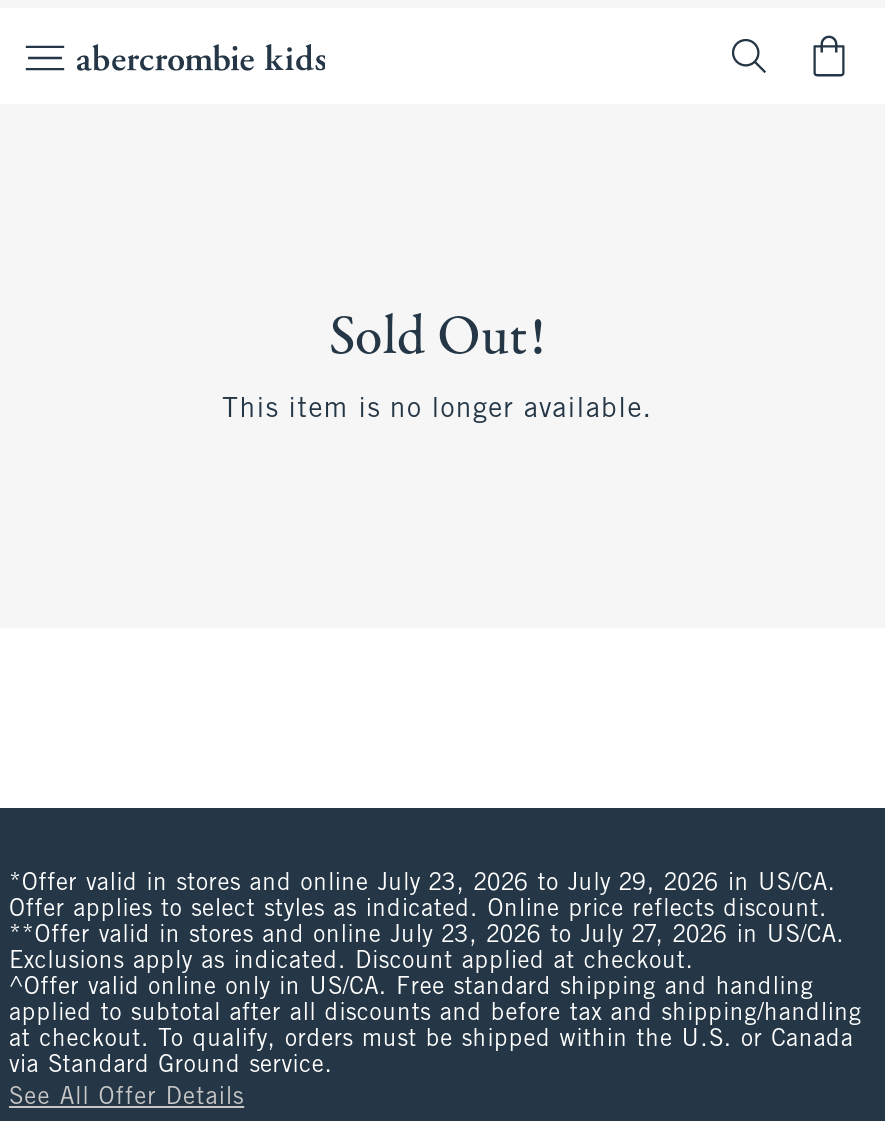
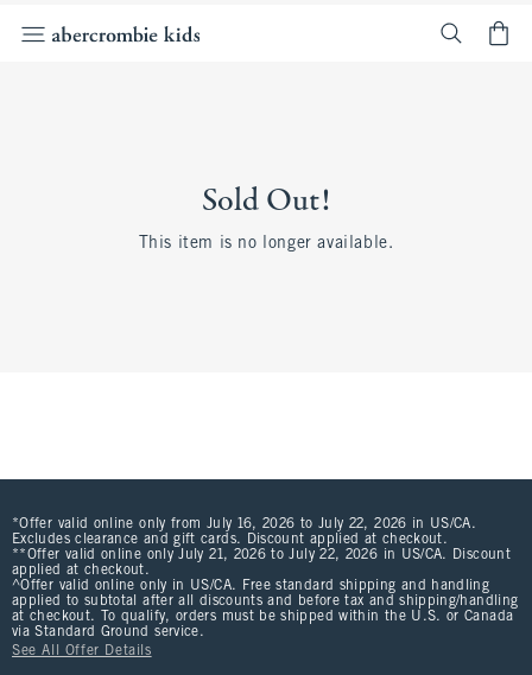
[9,872,845,974] *Offer valid in stores and online July 23, 2026 to July 29, 2026 in US/CA. | Offer applies to select styles as indicated. Online price reflects discount. | **Offer valid in stores and online July 23, 2026 to July 27, 2026 in US/CA. | Exclusions apply as indicated. Discount applied at checkout. -> [12,517,511,578] *Offer valid online only from July 16, 2026 to July 22, 2026 in US/CA. | Excludes clearance and gift cards. Discount applied at checkout. | **Offer valid online only July 21, 2026 to July 22, 2026 in US/CA. Discount | applied at checkout.

